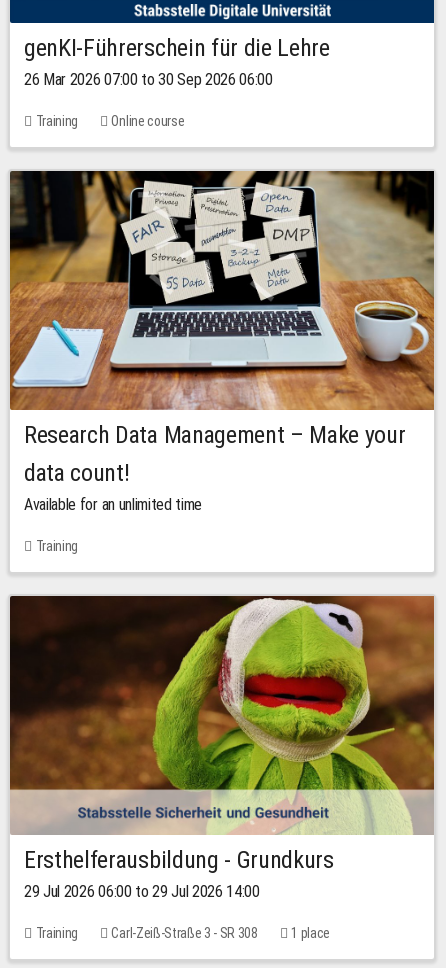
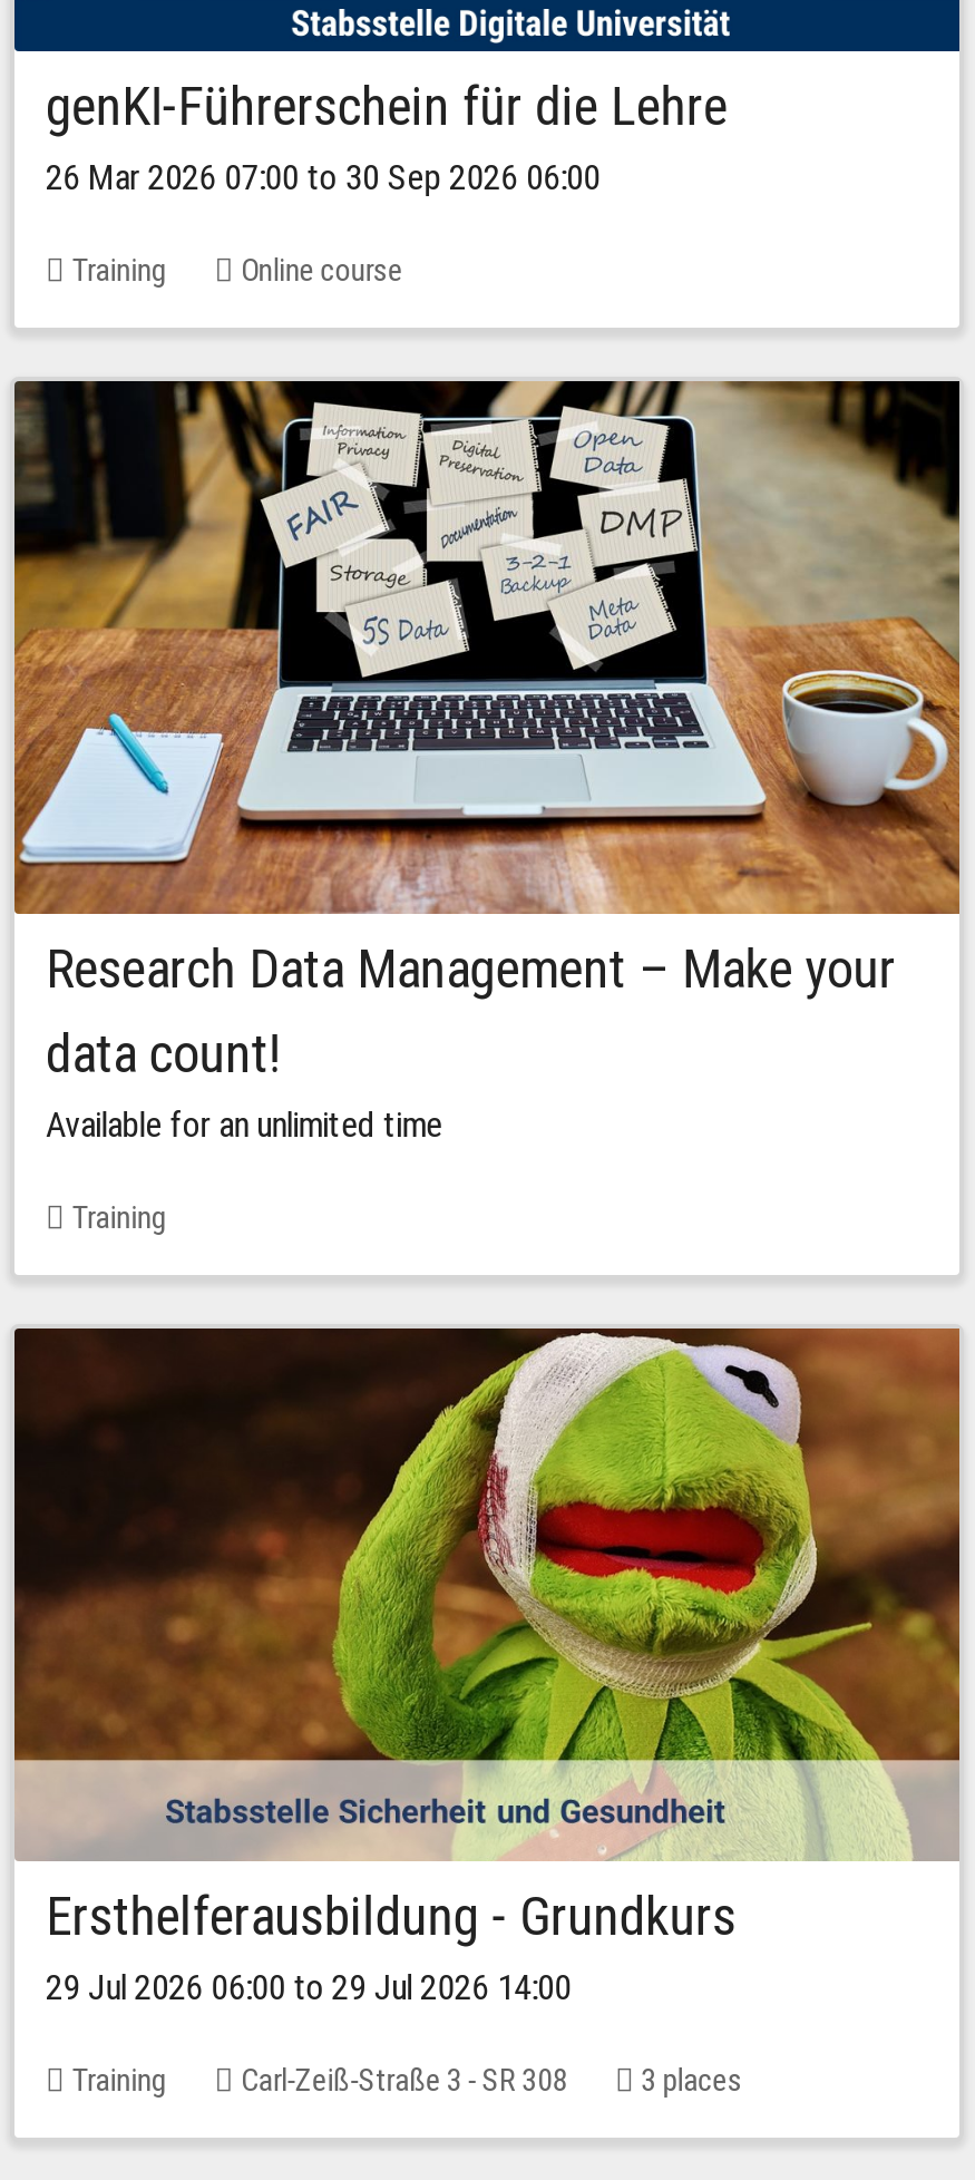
[291,925,330,941] 1 place -> [641,2063,742,2099] 3 places

